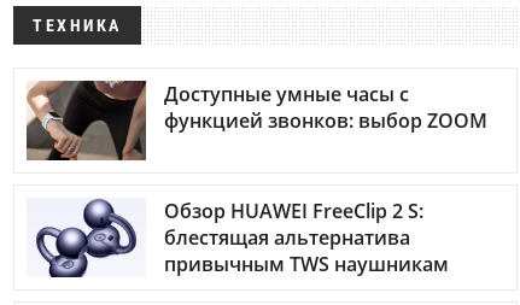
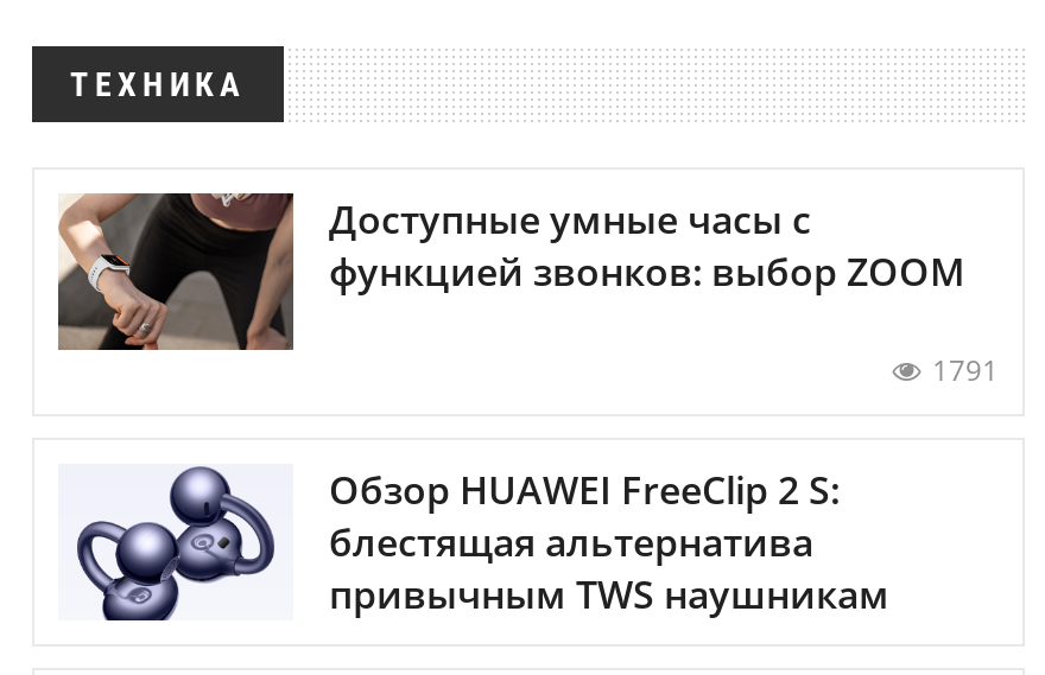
none -> [932,350,999,390] 1791

